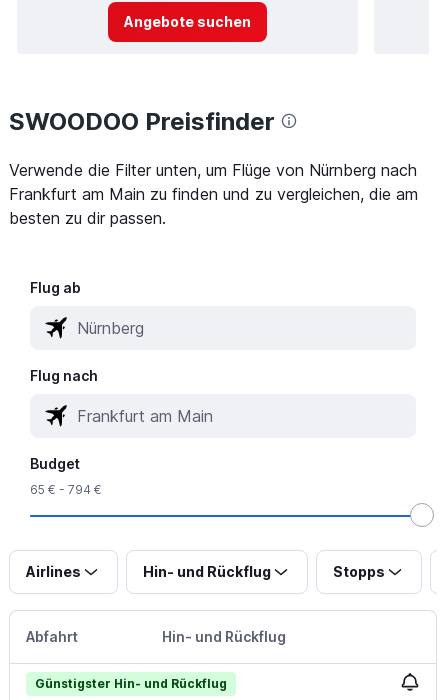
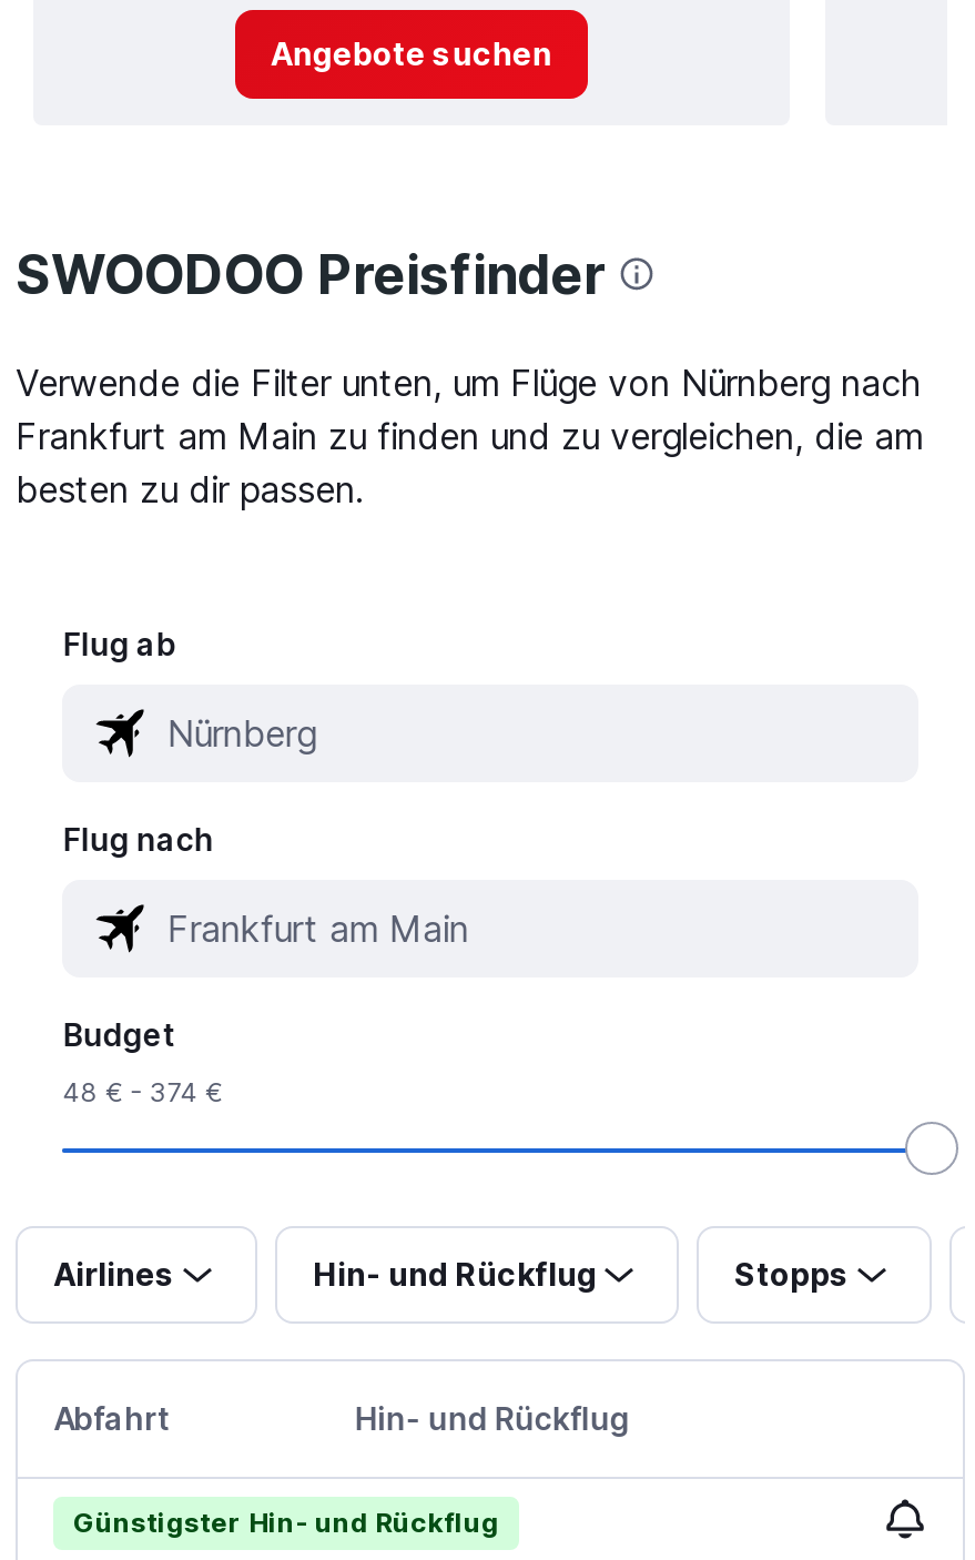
[30,482,102,497] 65 € - 794 € -> [63,1075,223,1108] 48 € - 374 €

